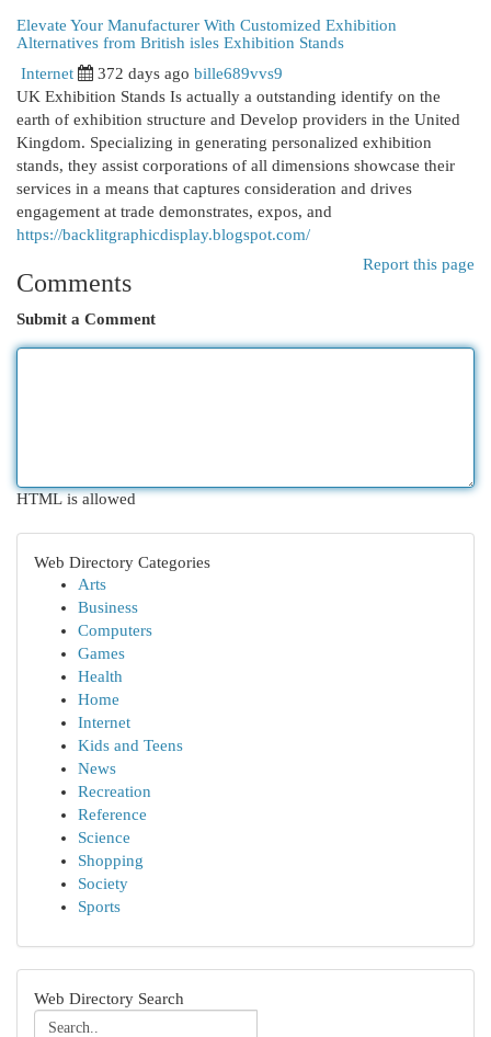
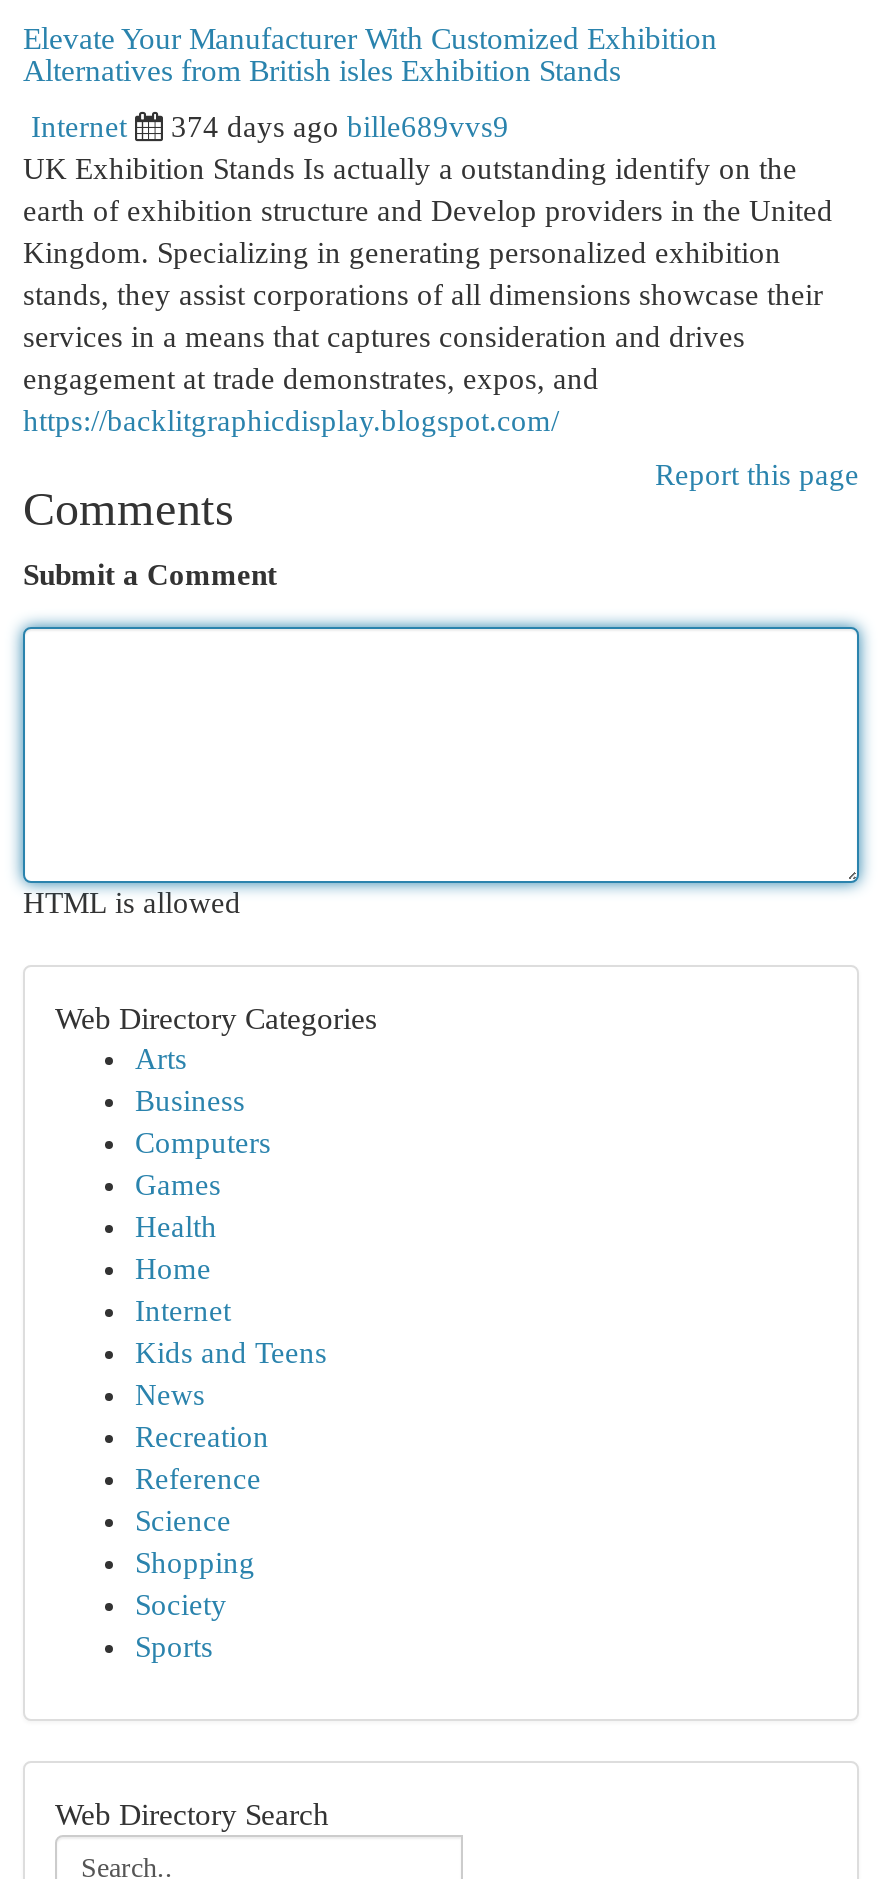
[98,65,283,82] 372 days ago bille689vvs9 -> [171,111,509,143] 374 days ago bille689vvs9

